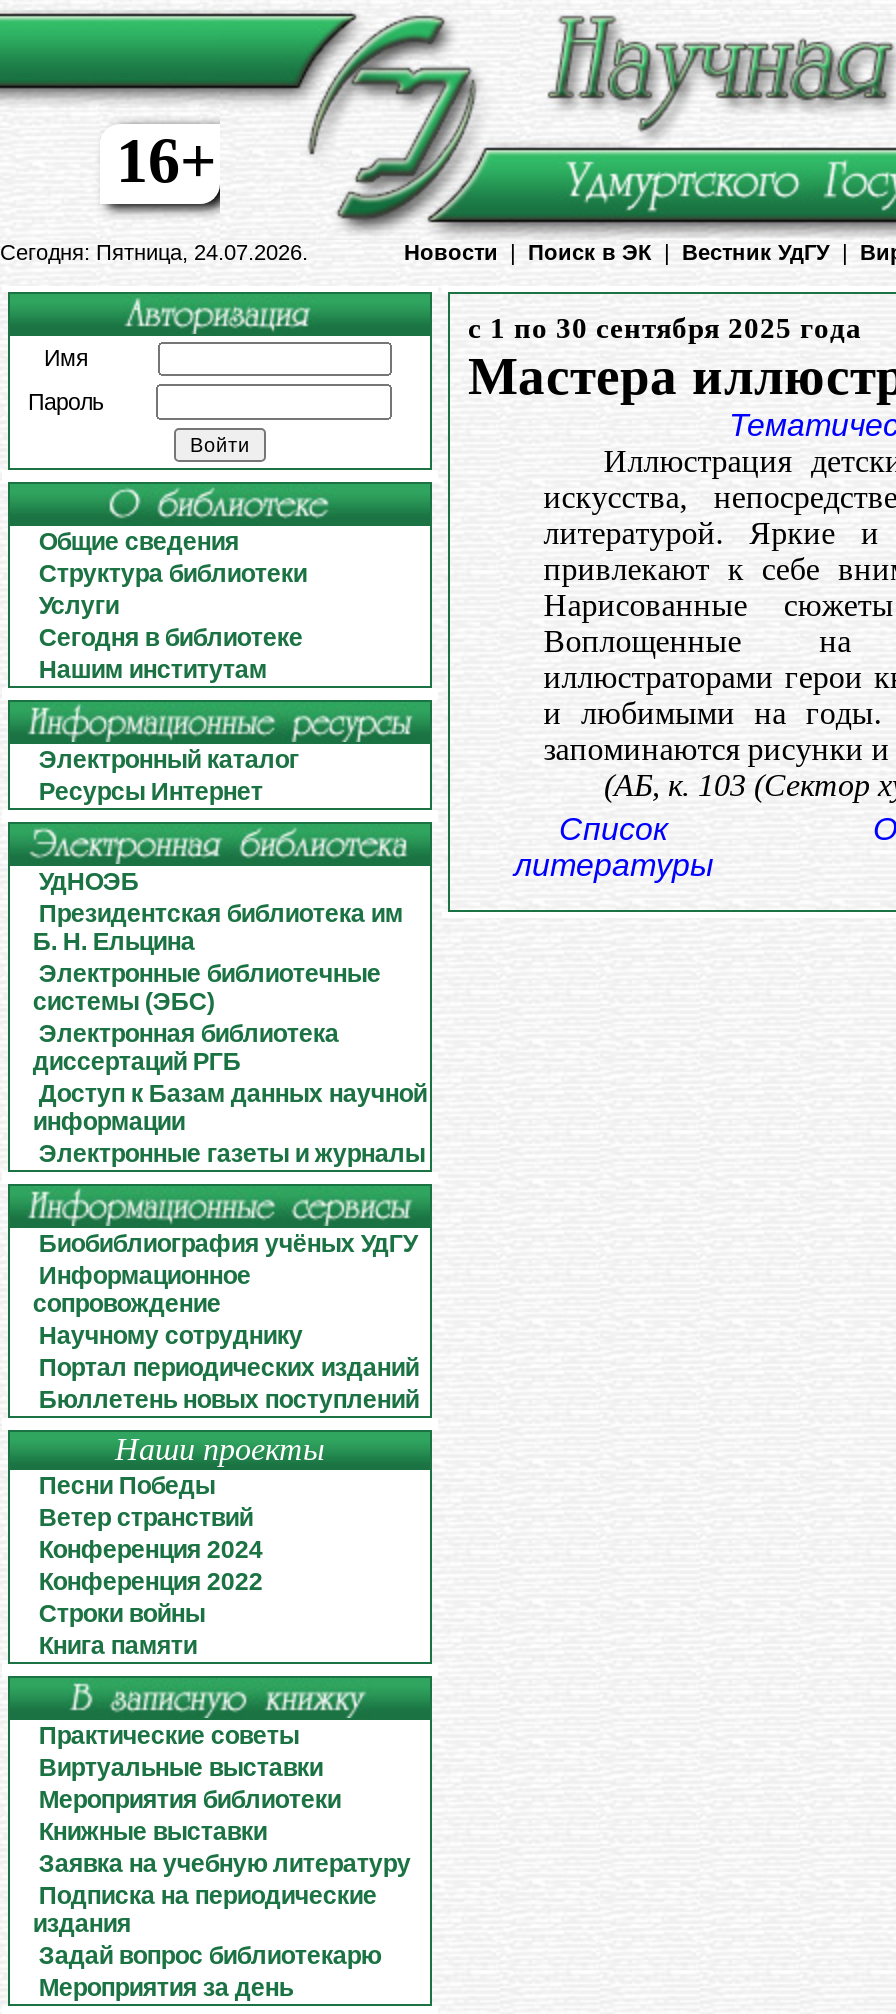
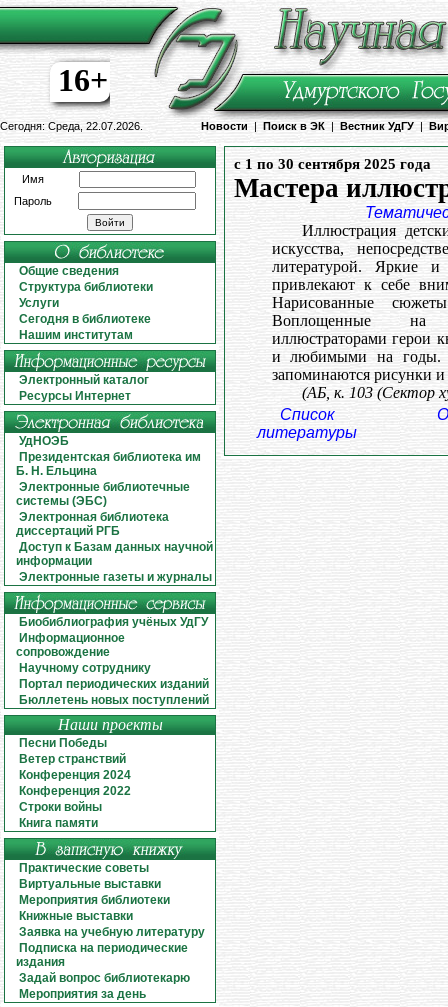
[0,240,308,264] Сегодня: Пятница, 24.07.2026. -> [0,120,143,132] Сегодня: Среда, 22.07.2026.

